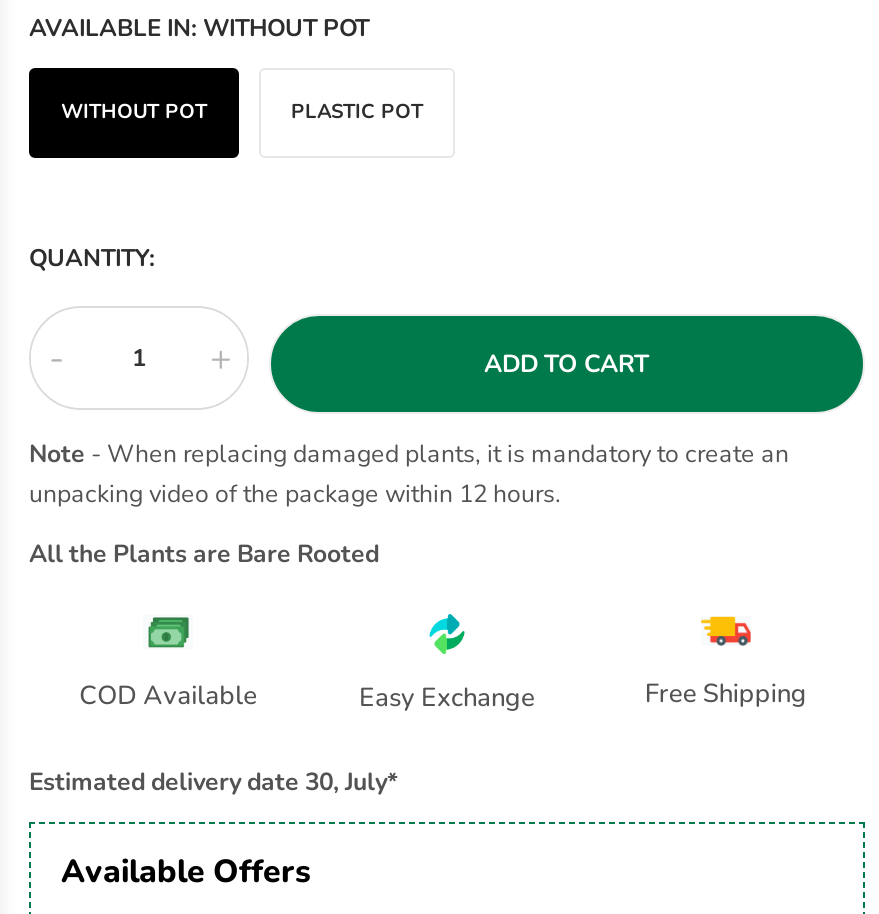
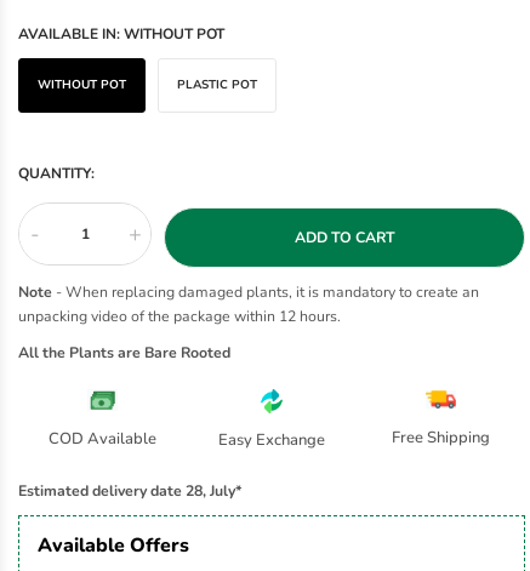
[29,766,399,798] Estimated delivery date 30, July* -> [18,481,243,501] Estimated delivery date 28, July*

